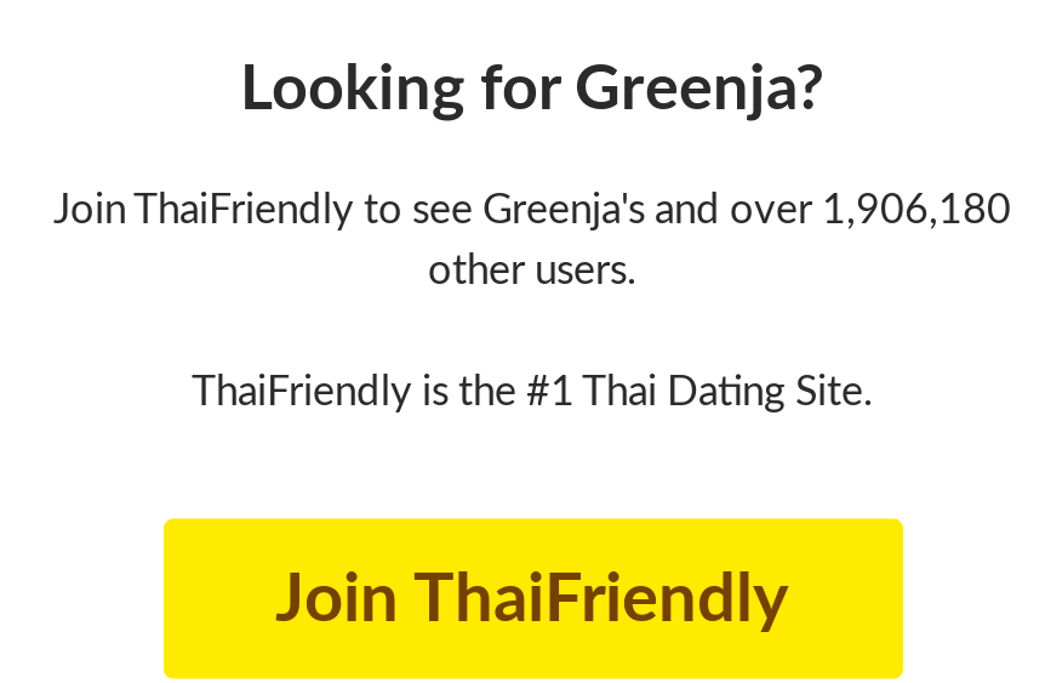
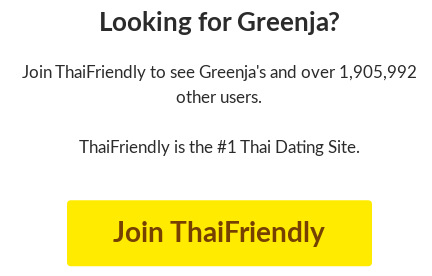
[53,189,1011,230] Join ThaiFriendly to see Greenja's and over 1,906,180 -> [21,64,416,81] Join ThaiFriendly to see Greenja's and over 1,905,992

